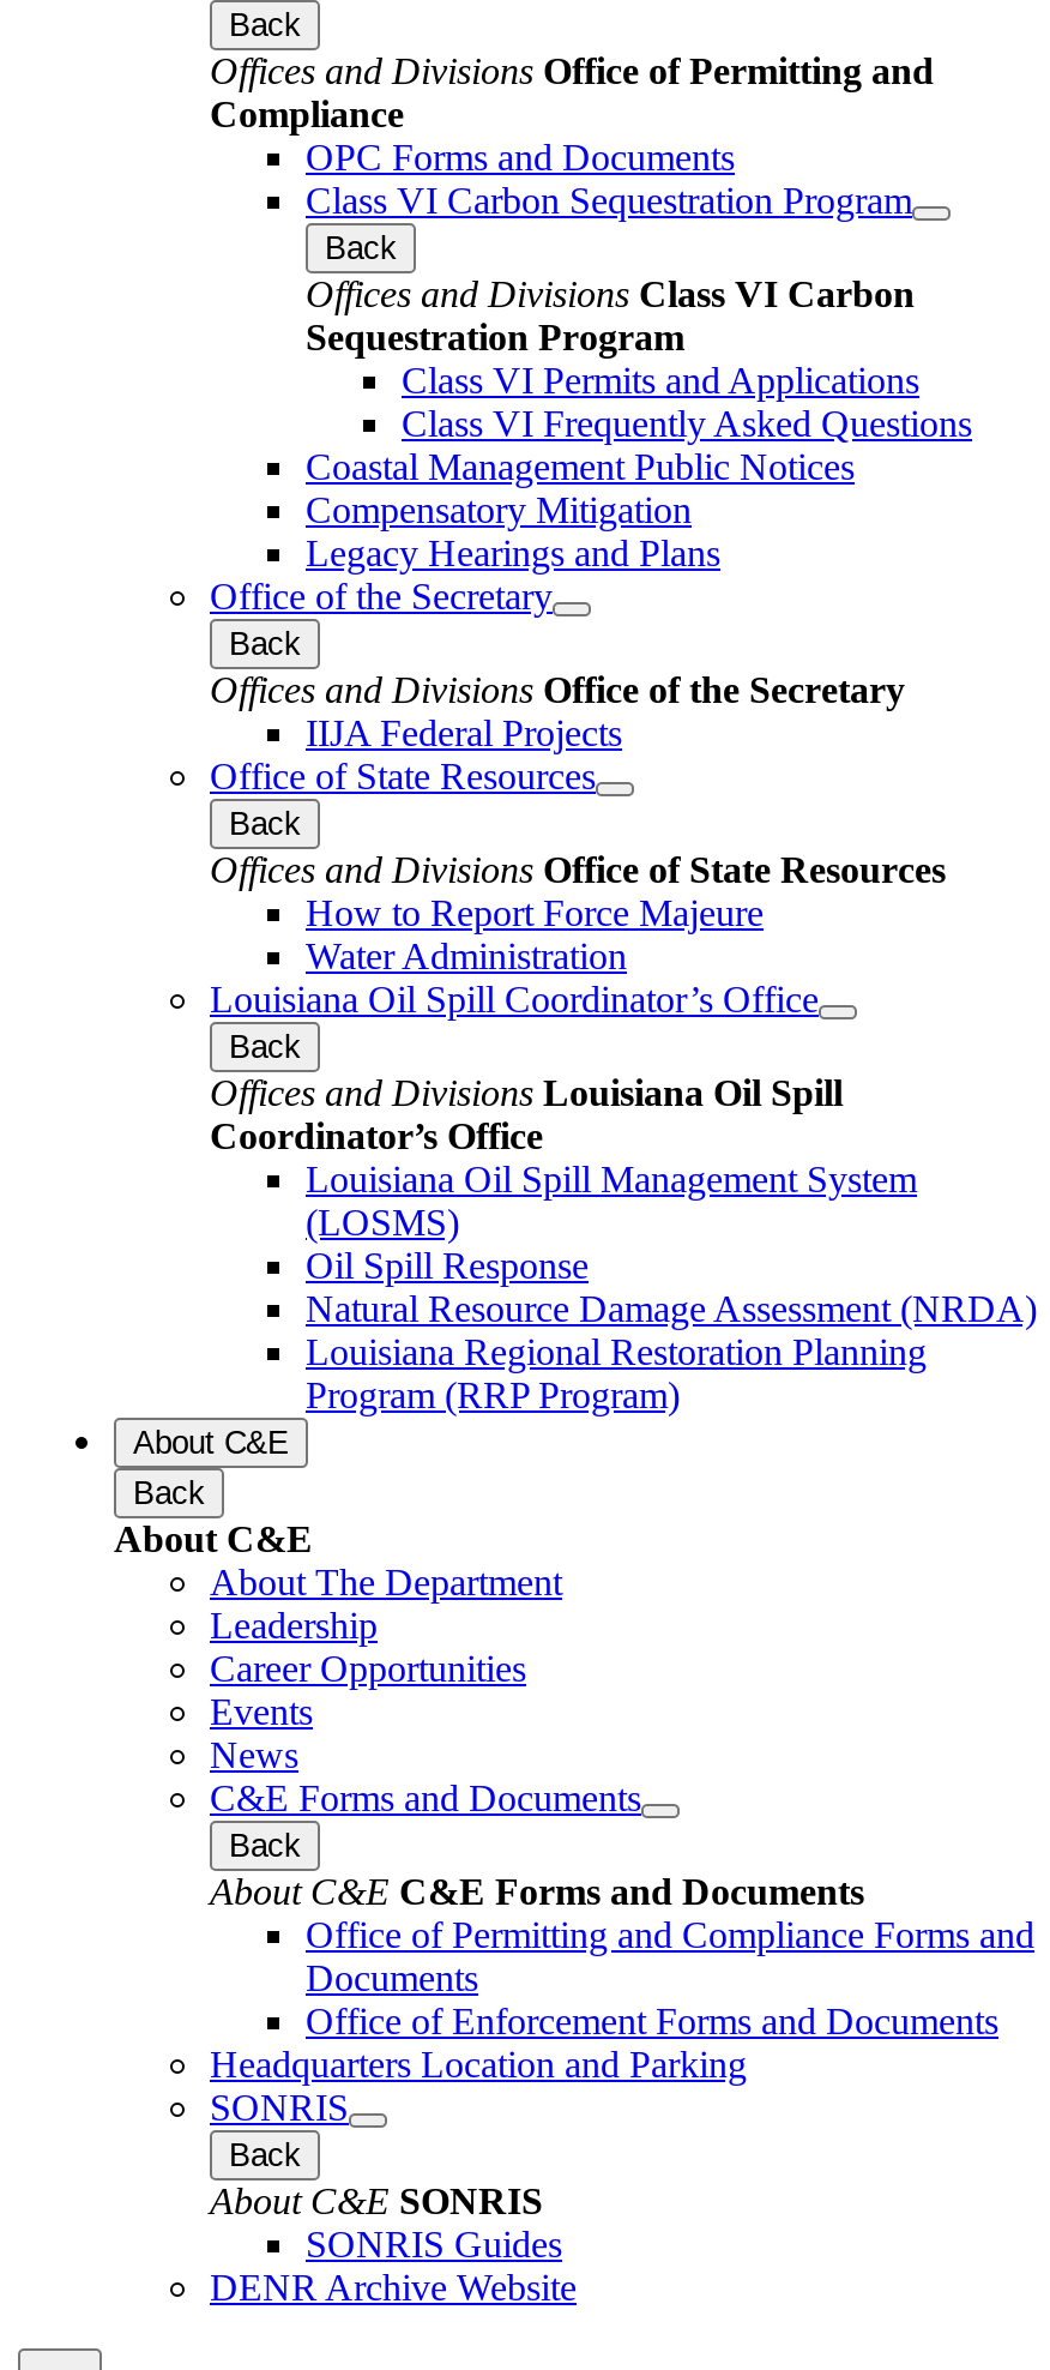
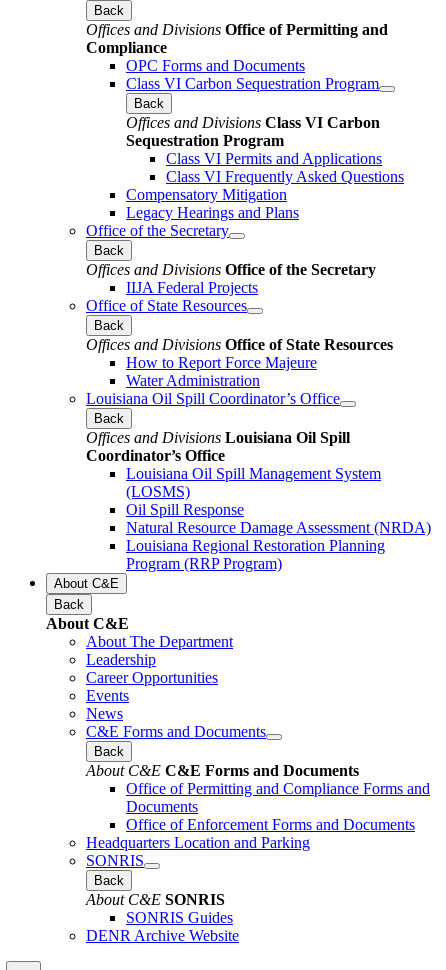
[306,445,855,486] Coastal Management Public Notices -> none

